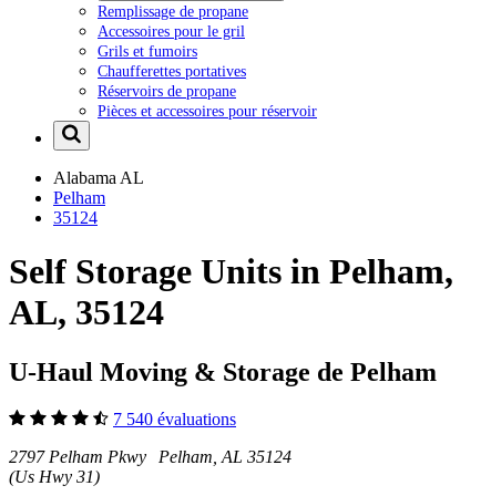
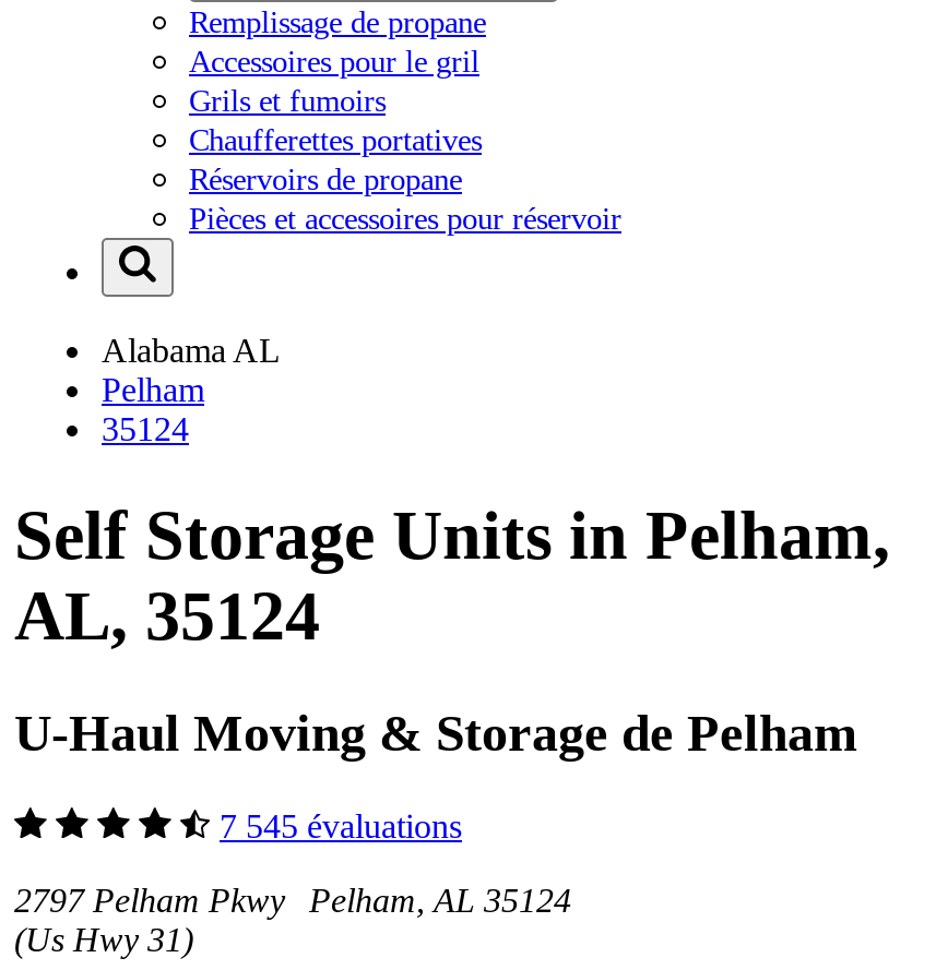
[113,409,236,428] 7 540 évaluations -> [220,806,462,843] 7 545 évaluations

